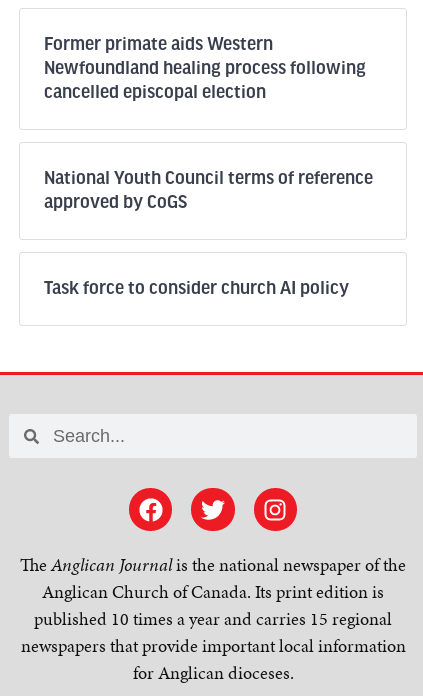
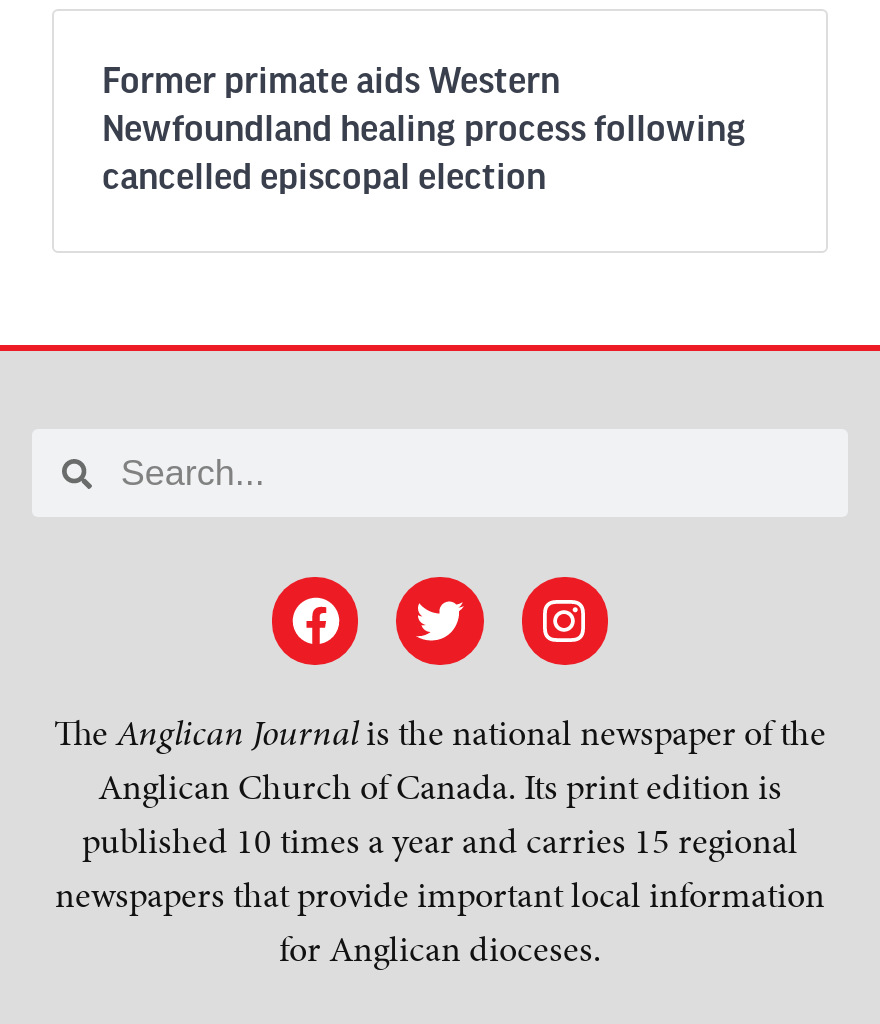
[44,169,373,213] National Youth Council terms of reference | approved by CoGS -> none
[44,279,349,299] Task force to consider church AI policy -> none

